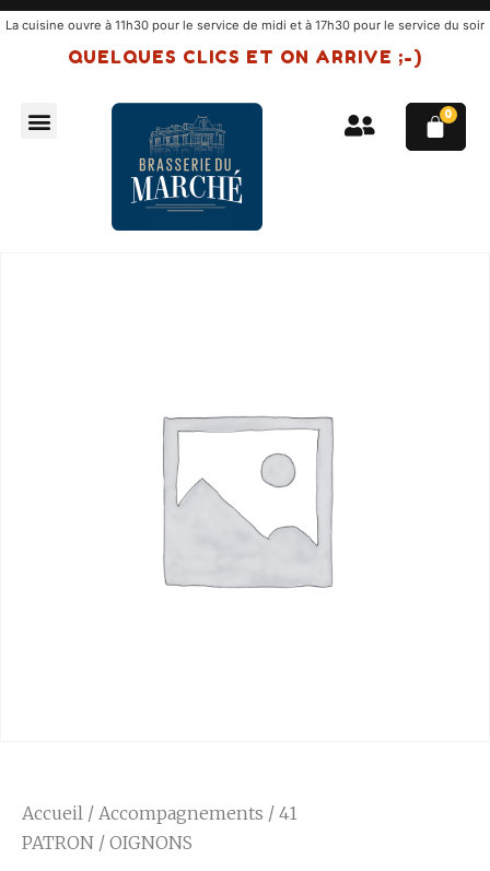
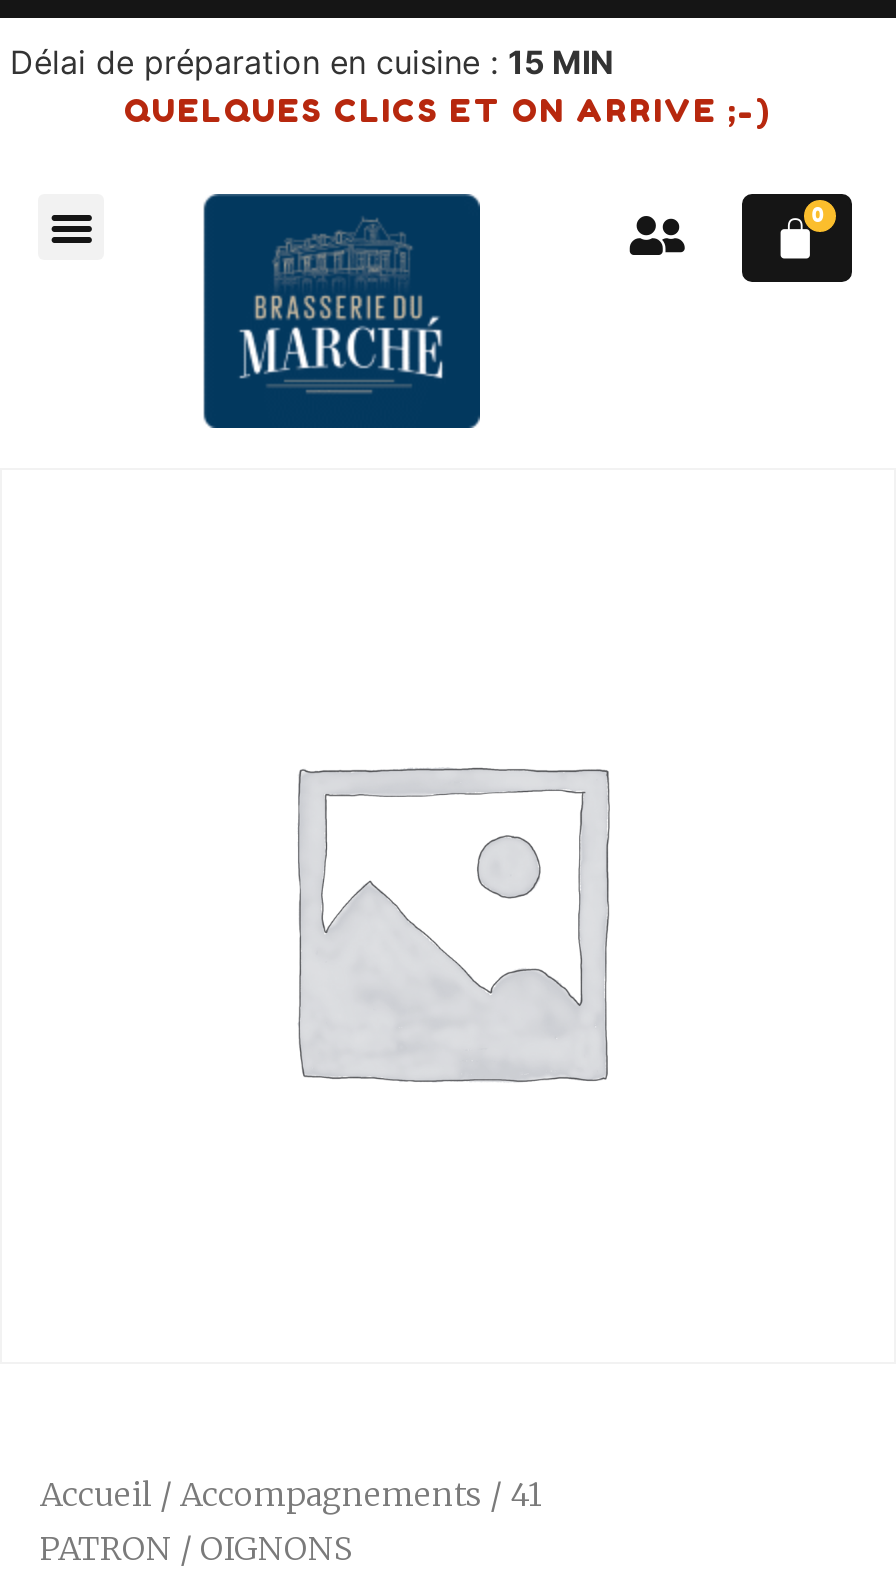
[5,17,485,33] La cuisine ouvre à 11h30 pour le service de midi et à 17h30 pour le service du soir -> [10,42,614,82] Délai de préparation en cuisine : 15 MIN

